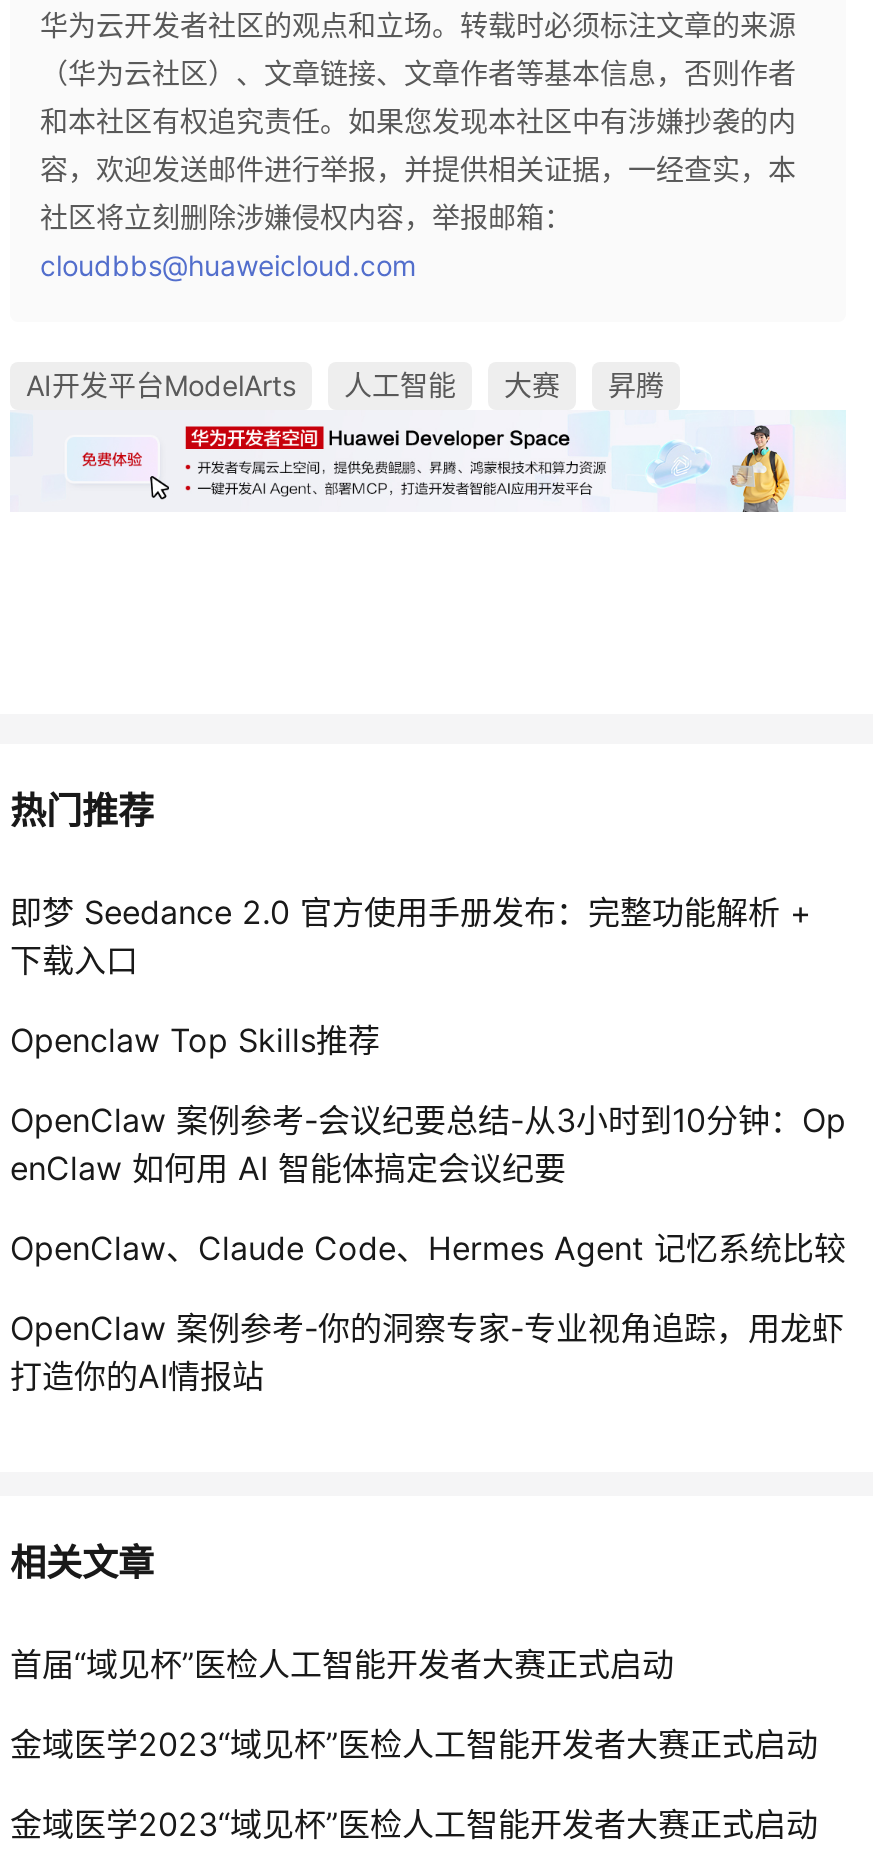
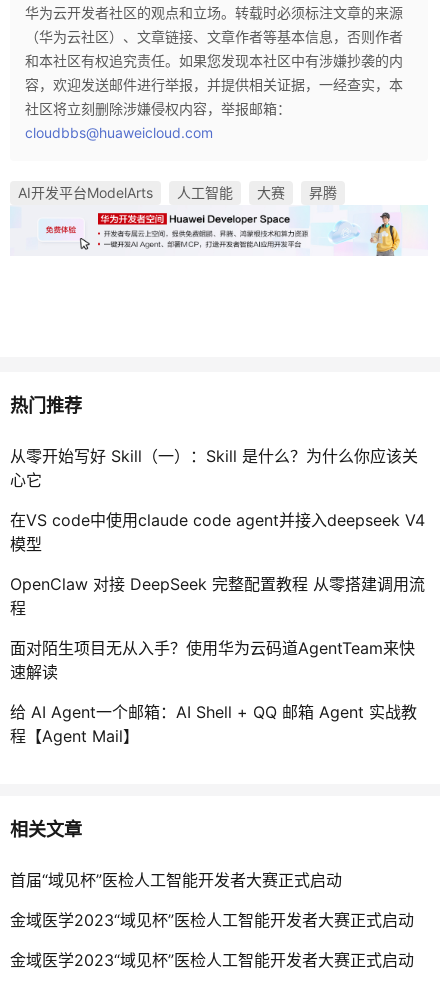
[10,892,812,980] 即梦 Seedance 2.0 官方使用手册发布：完整功能解析 + | 下载入口 -> [10,446,418,490] 从零开始写好 Skill（一）：Skill 是什么？为什么你应该关 | 心它
[10,1020,380,1060] Openclaw Top Skills推荐 -> [10,510,425,554] 在VS code中使用claude code agent并接入deepseek V4 | 模型
[10,1100,846,1188] OpenClaw 案例参考-会议纪要总结-从3小时到10分钟：Op | enClaw 如何用 AI 智能体搞定会议纪要 -> [10,574,425,618] OpenClaw 对接 DeepSeek 完整配置教程 从零搭建调用流 | 程
[10,1228,846,1268] OpenClaw、Claude Code、Hermes Agent 记忆系统比较 -> [10,638,415,682] 面对陌生项目无从入手？使用华为云码道AgentTeam来快 | 速解读
[10,1308,844,1396] OpenClaw 案例参考-你的洞察专家-专业视角追踪，用龙虾 | 打造你的AI情报站 -> [10,702,417,746] 给 AI Agent一个邮箱：AI Shell + QQ 邮箱 Agent 实战教 | 程【Agent Mail】

